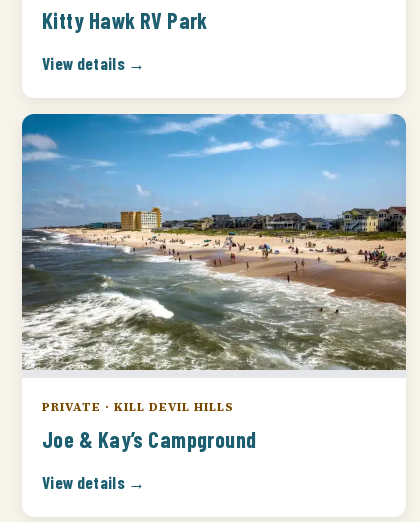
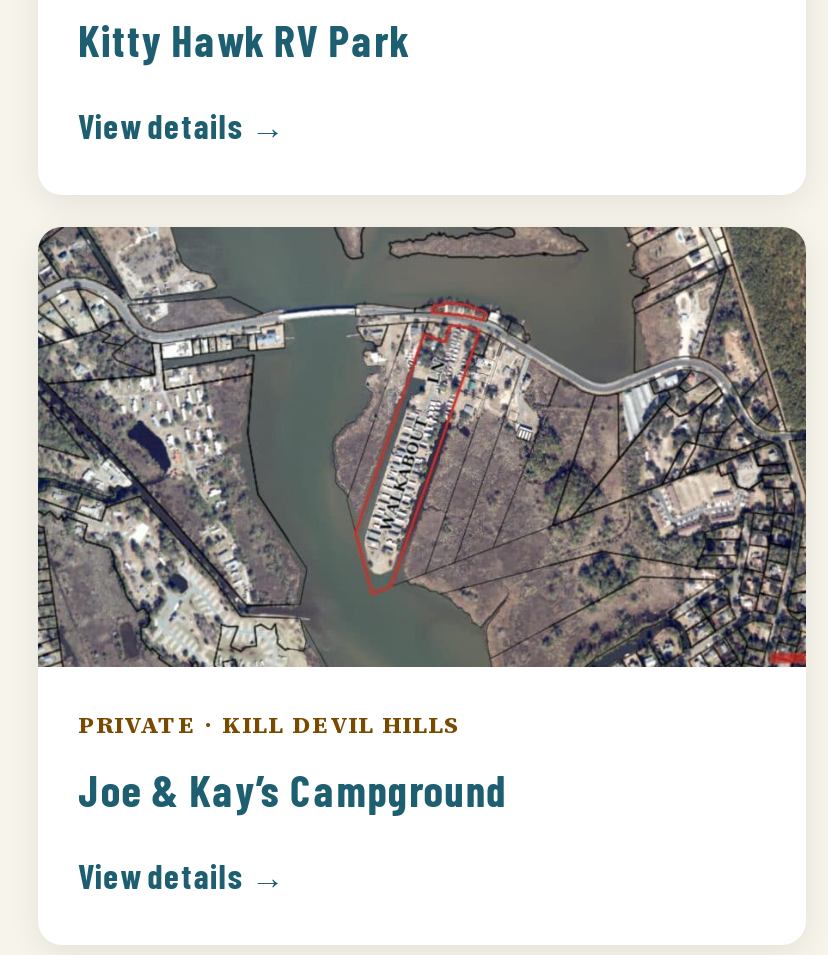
[21,113,407,373] [image] -> [36,225,808,669] [image]

